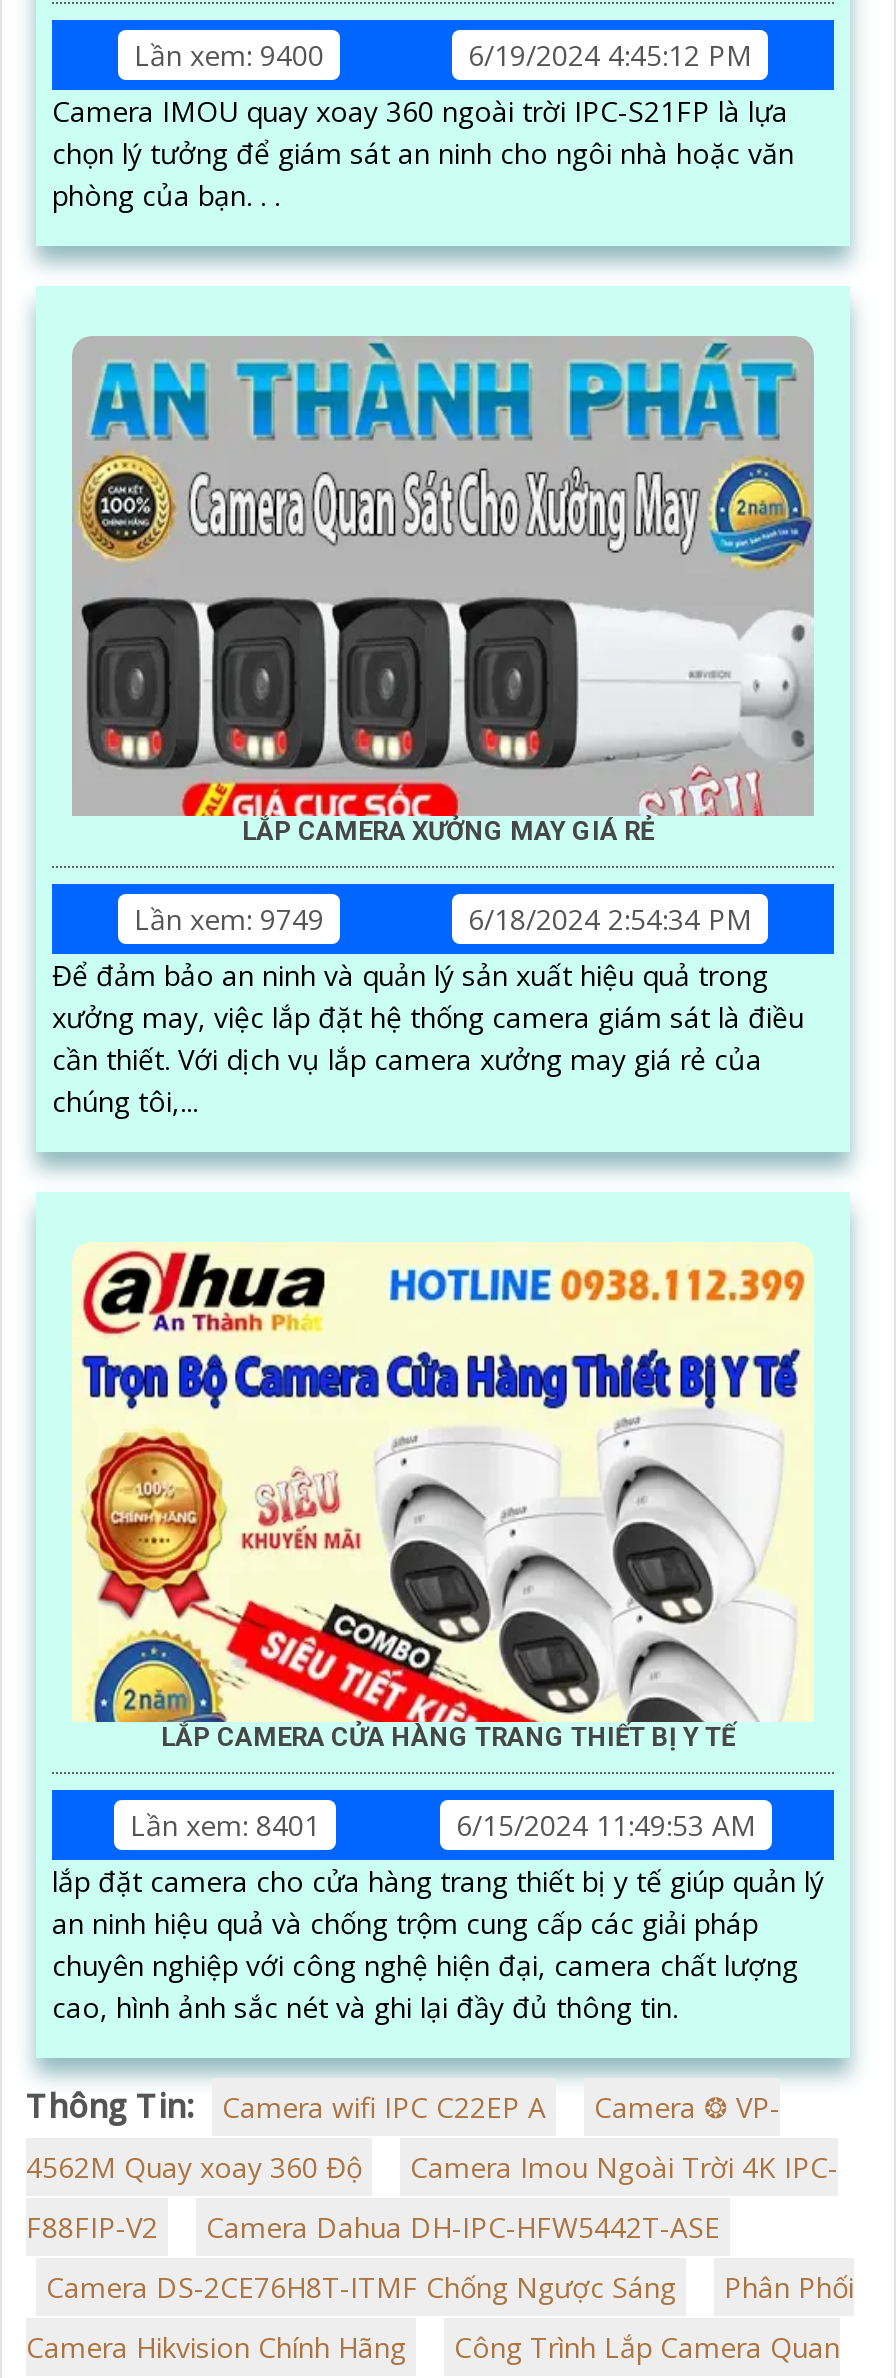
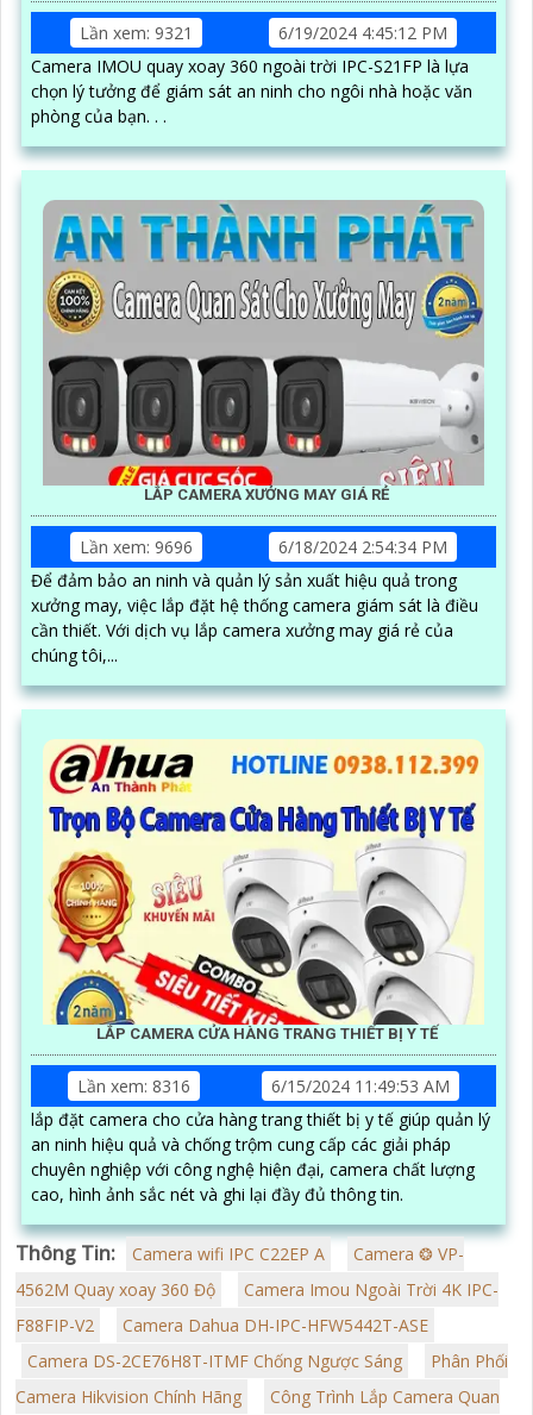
[134,36,324,74] Lần xem: 9400 -> [80,21,193,44] Lần xem: 9321
[134,900,324,938] Lần xem: 9749 -> [80,536,193,558] Lần xem: 9696
[130,1806,320,1844] Lần xem: 8401 -> [77,1075,190,1097] Lần xem: 8316

